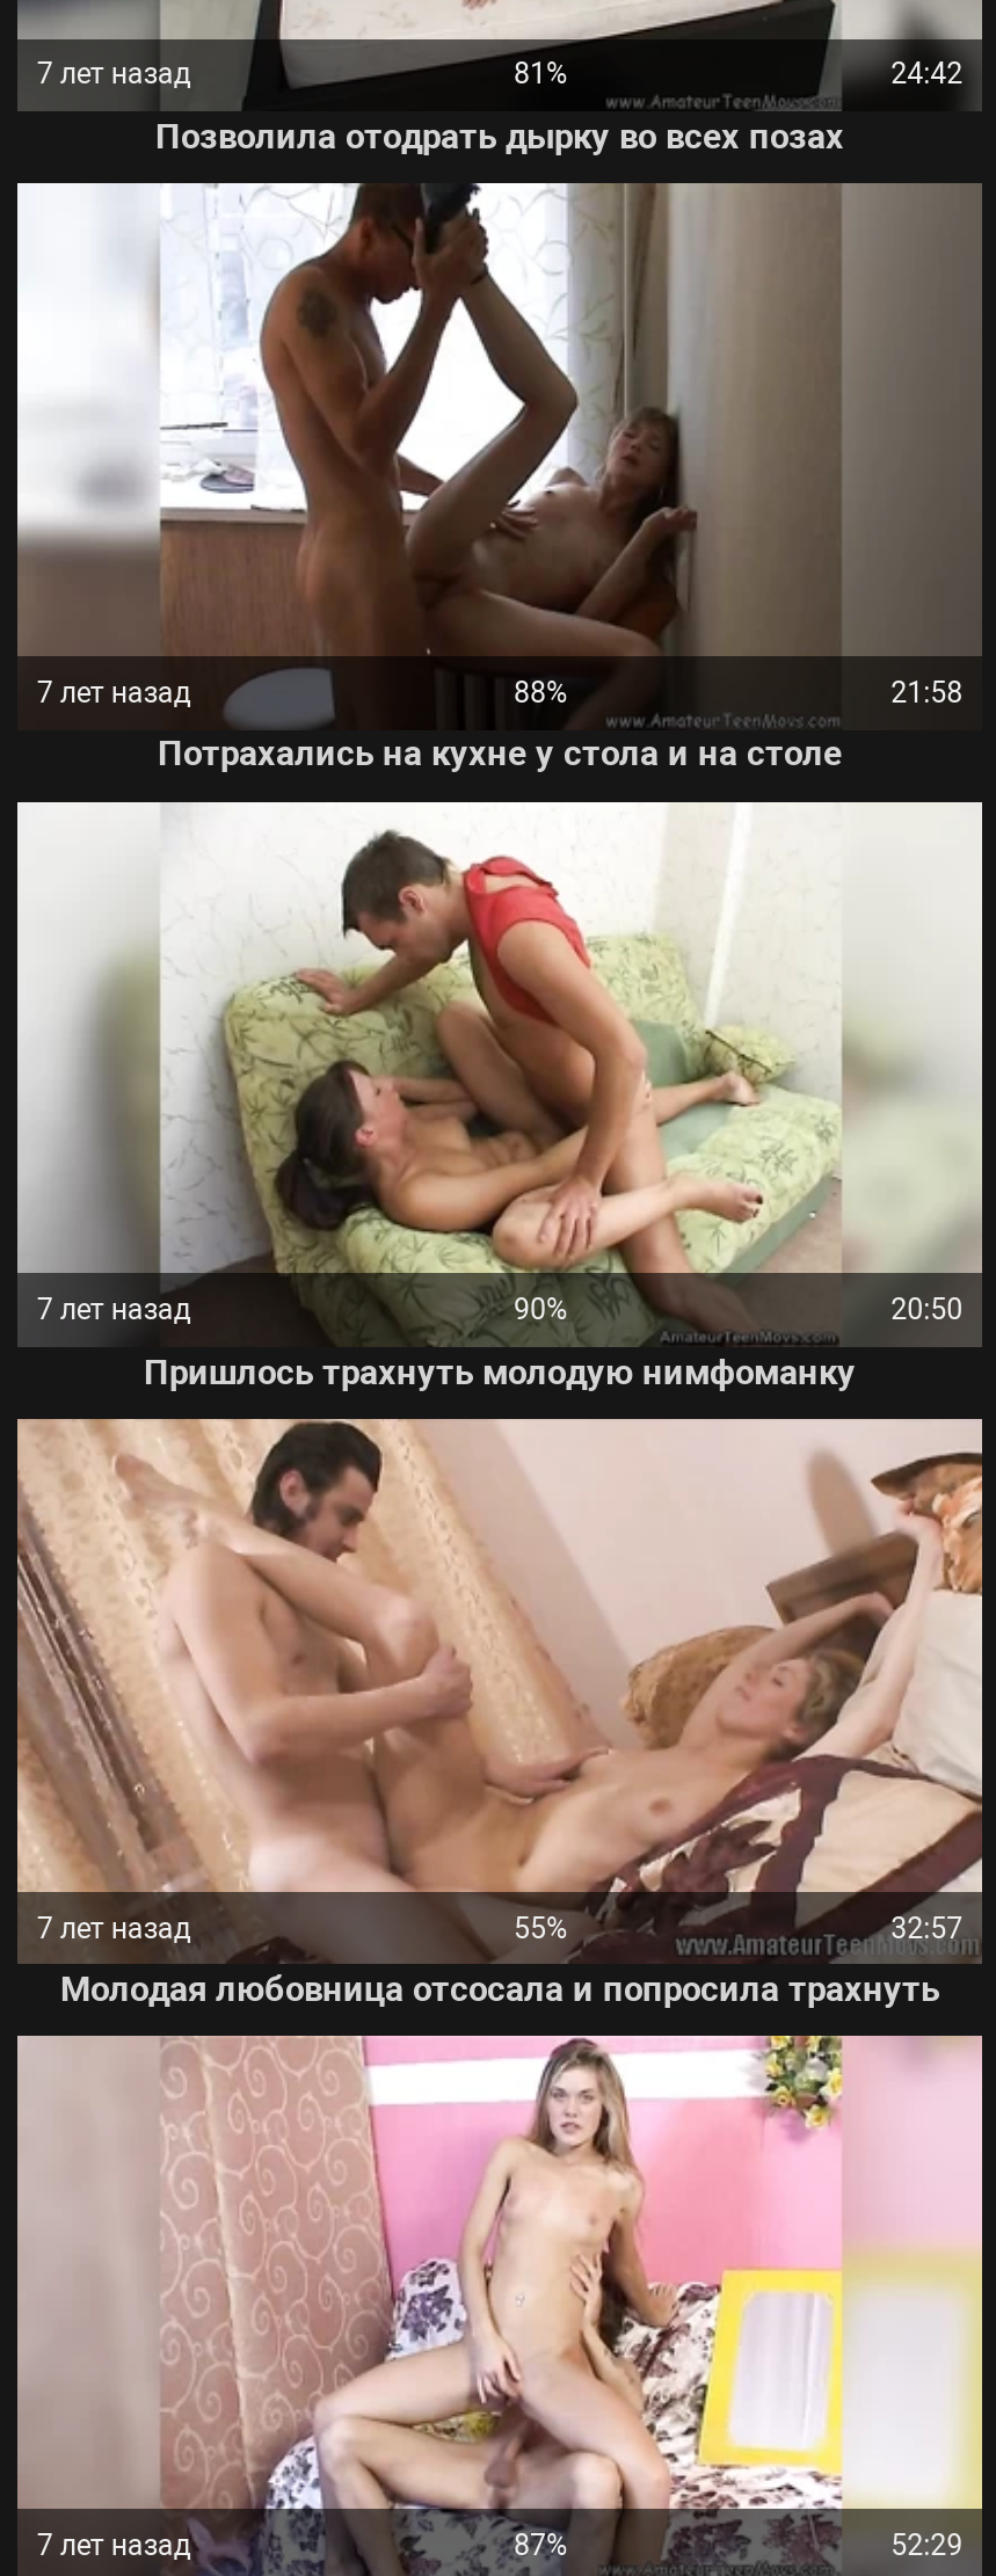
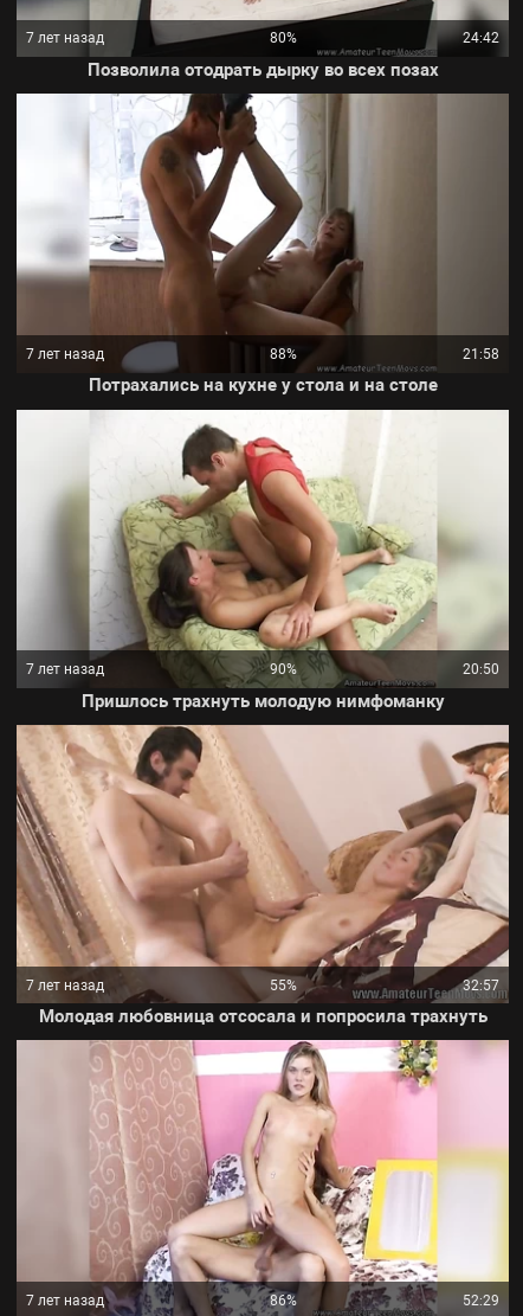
[514,59,567,91] 81% -> [270,30,297,47] 80%
[514,2530,567,2562] 87% -> [270,1292,297,1309] 86%

